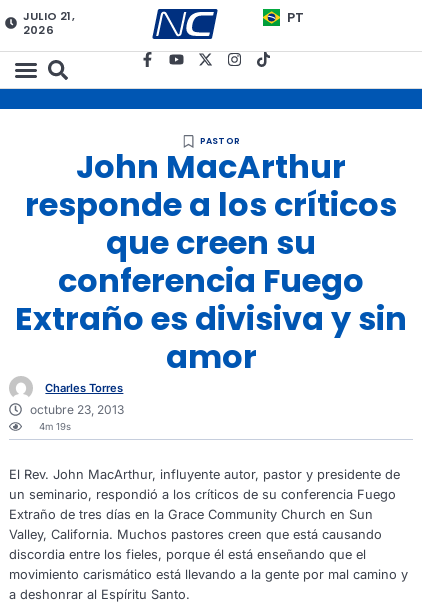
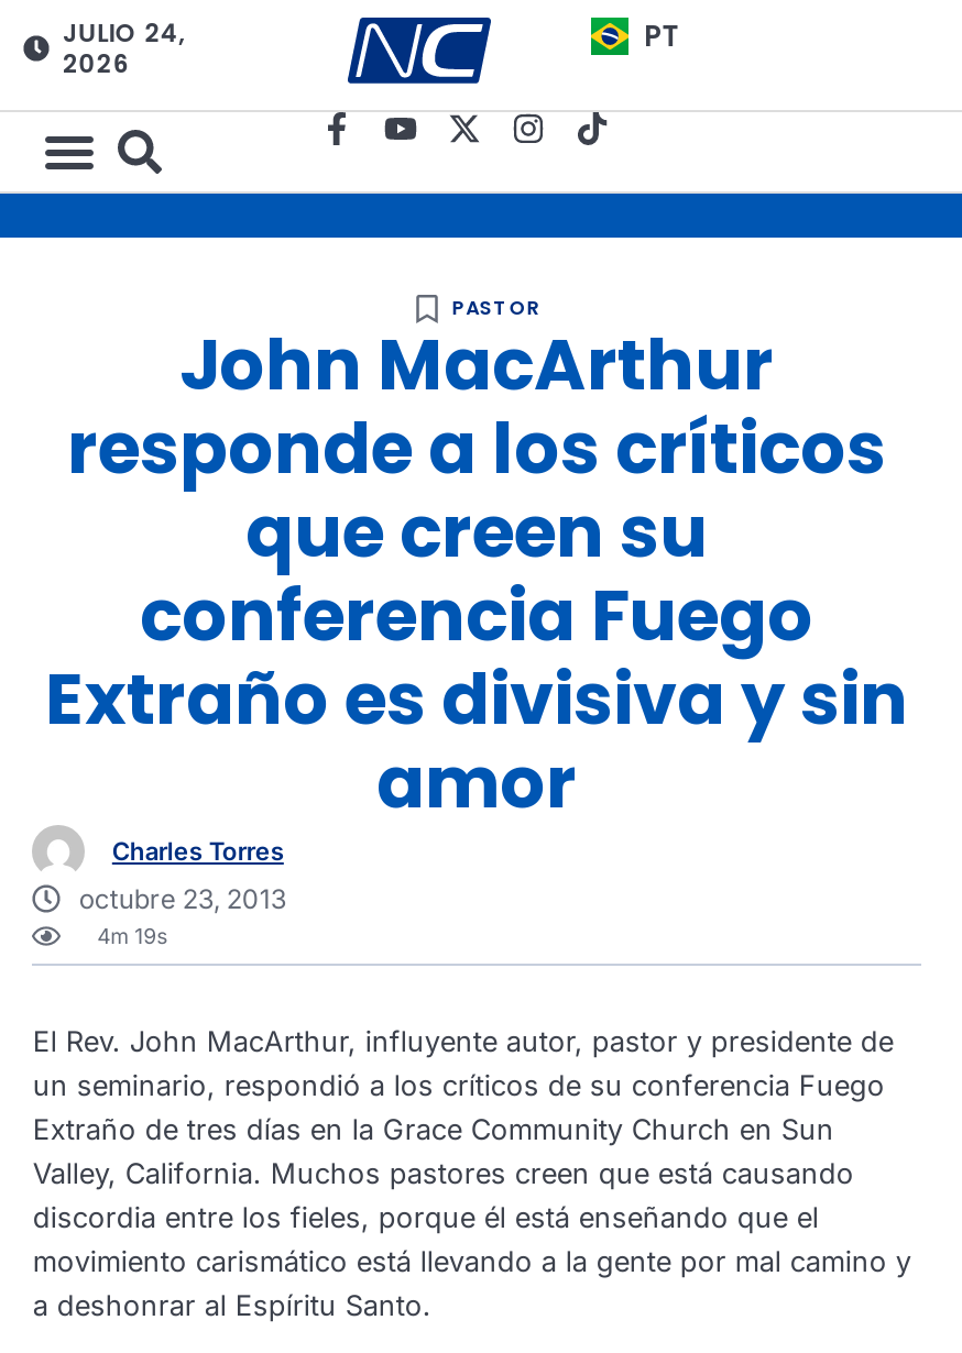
[23,8,75,24] JULIO 21, -> [63,15,186,51] JULIO 24,

